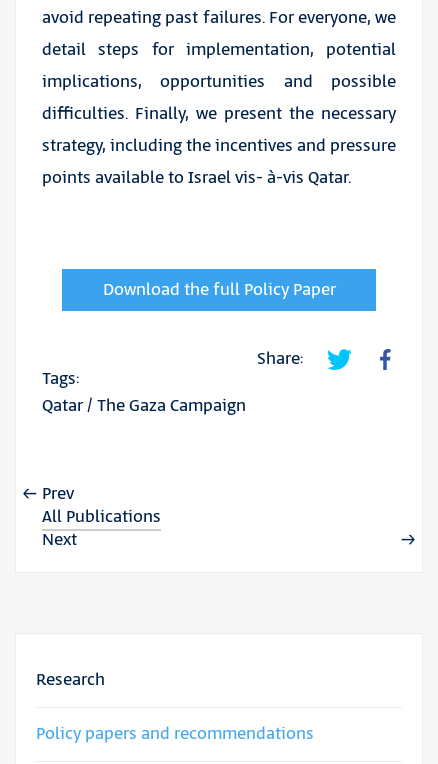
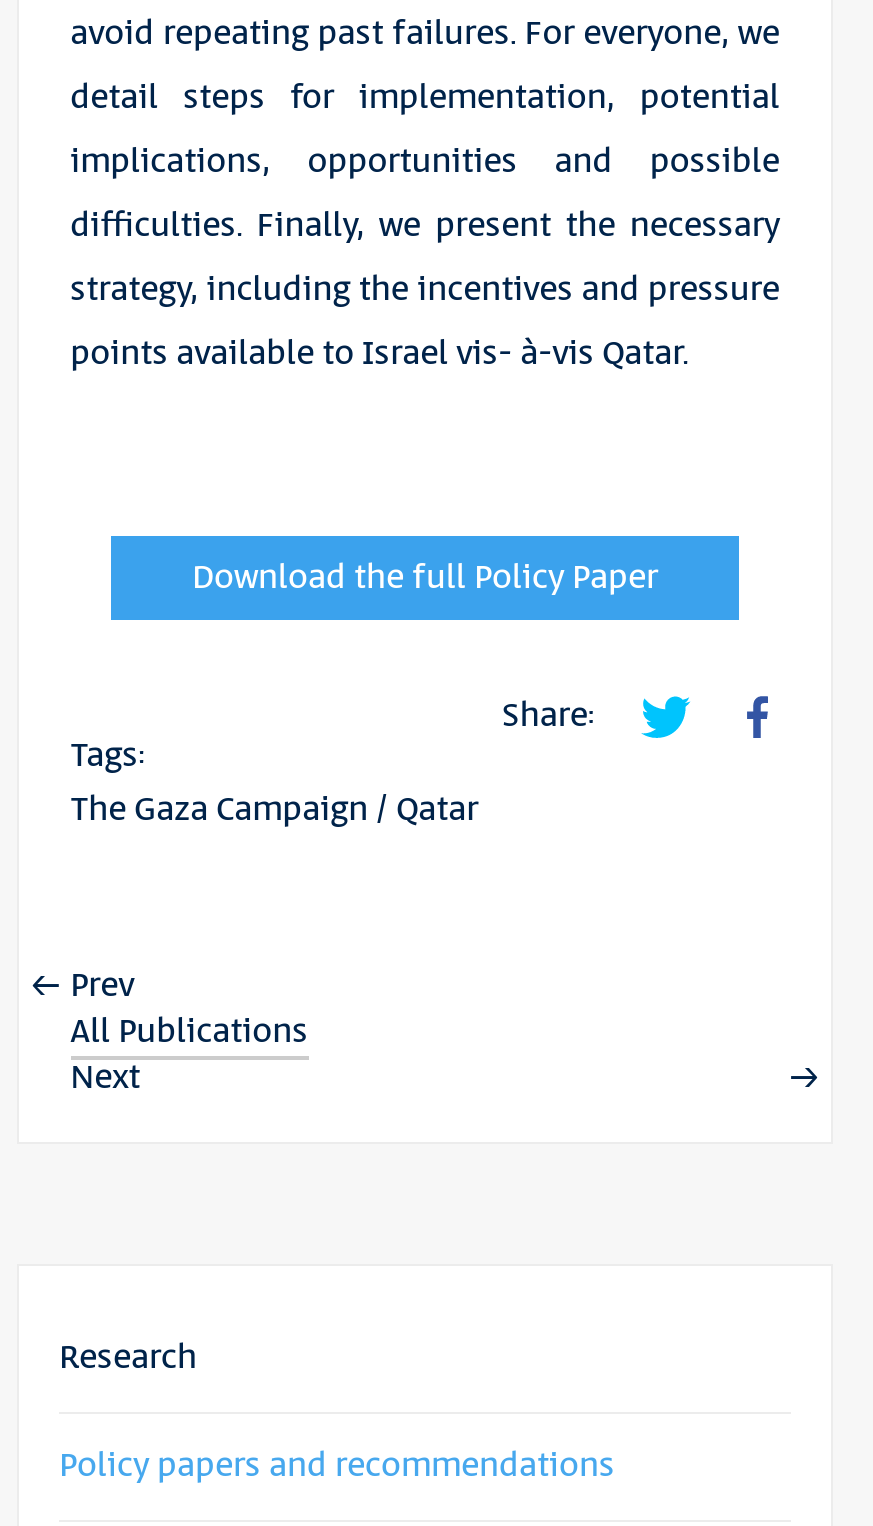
[42,393,246,417] Qatar / The Gaza Campaign -> [70,785,478,833] The Gaza Campaign / Qatar

